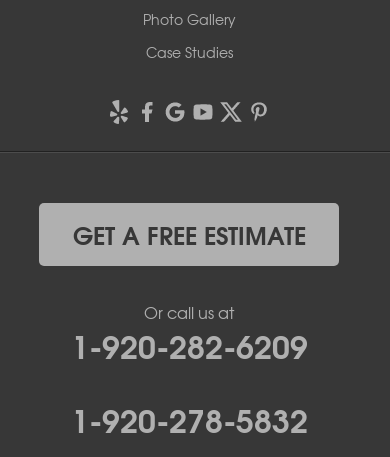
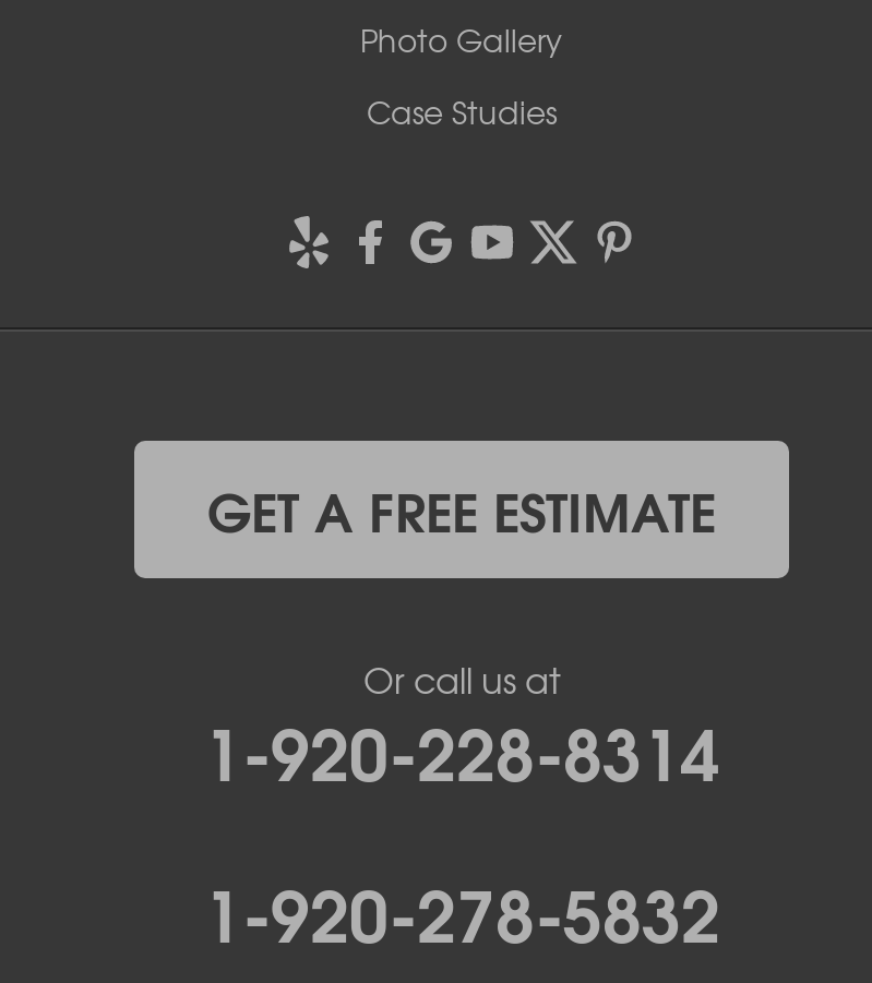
[70,319,307,369] 1-920-282-6209 -> [203,694,720,803] 1-920-228-8314

